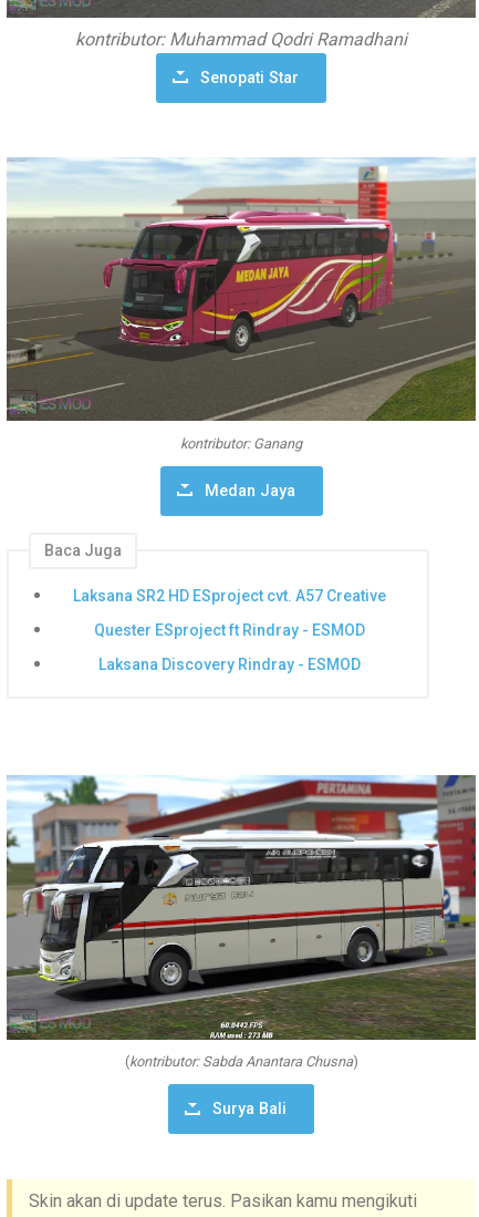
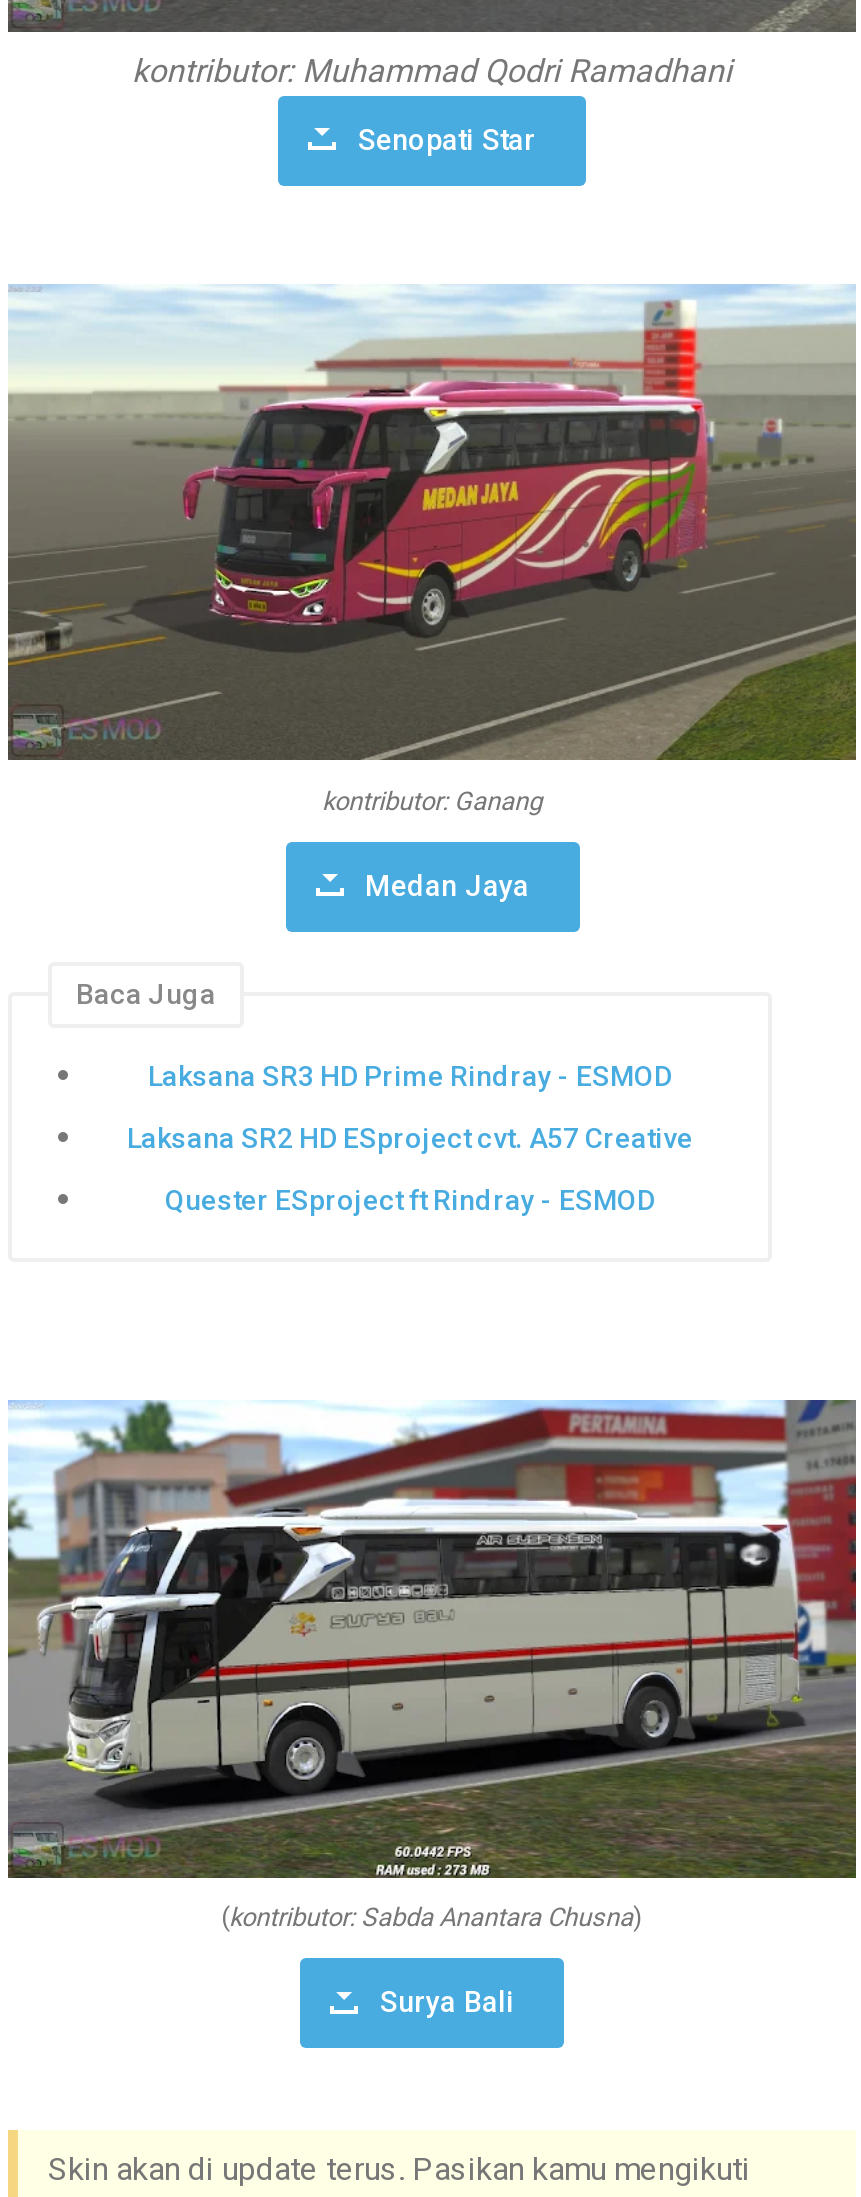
none -> [148,1061,672,1093] Laksana SR3 HD Prime Rindray - ESMOD
moved [72,587,386,639] -> [127,1122,693,1215]: Laksana SR2 HD ESproject cvt. A57 Creative | Quester ESproject ft Rindray - ESMOD
[98,655,360,673] Laksana Discovery Rindray - ESMOD -> none

